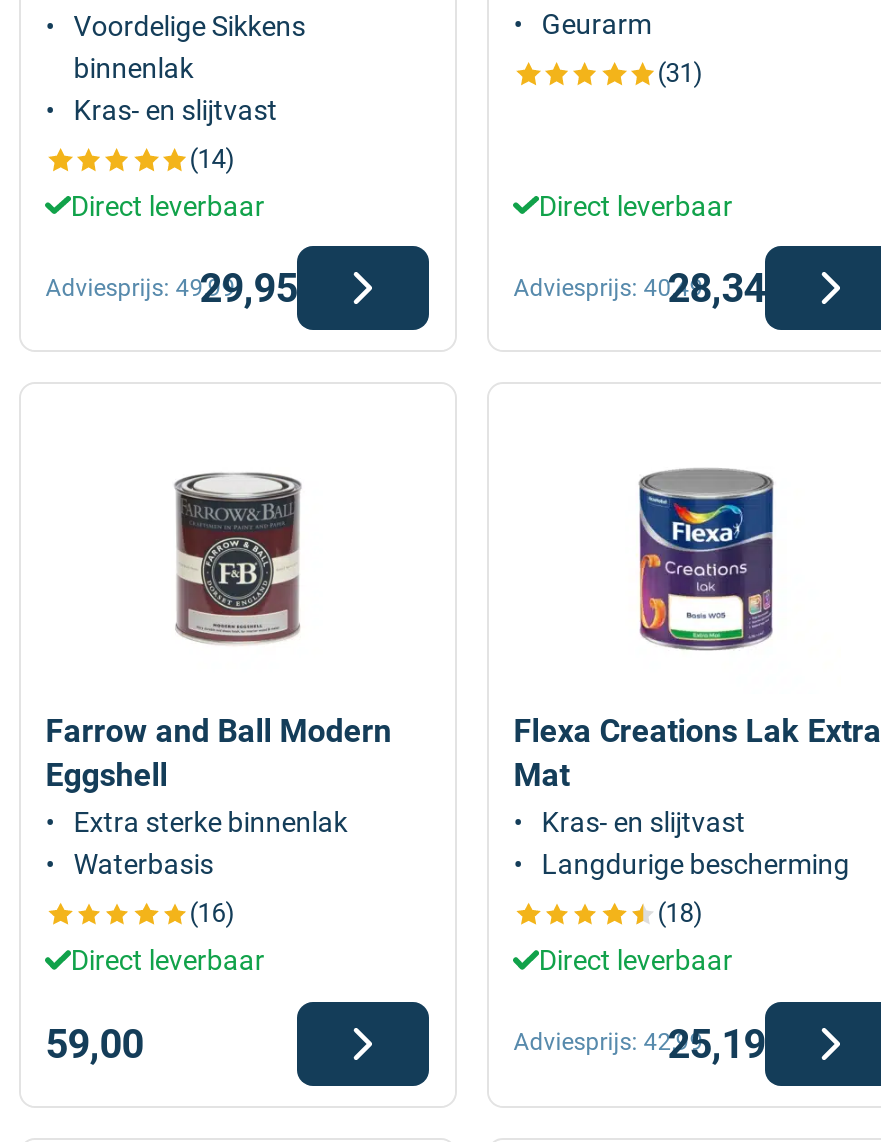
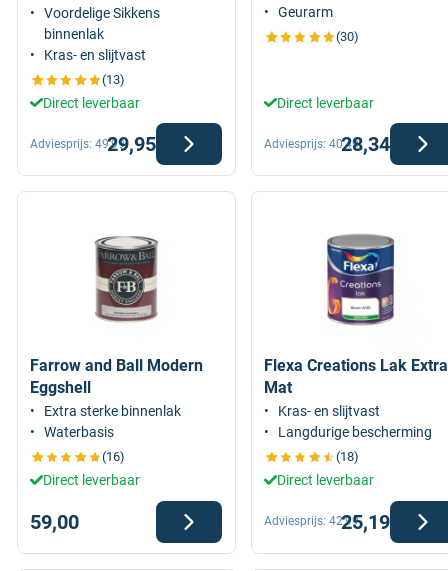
[657,57,703,87] (31) -> [336,28,359,43] (30)
[189,143,235,173] (14) -> [102,71,125,86] (13)

